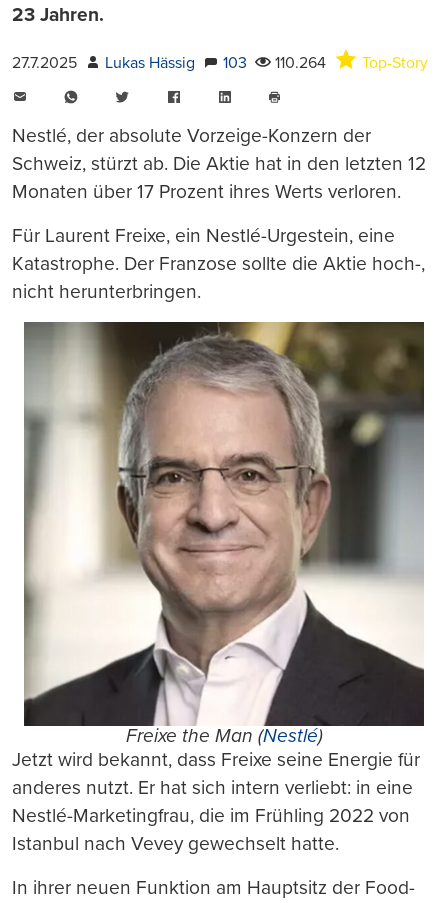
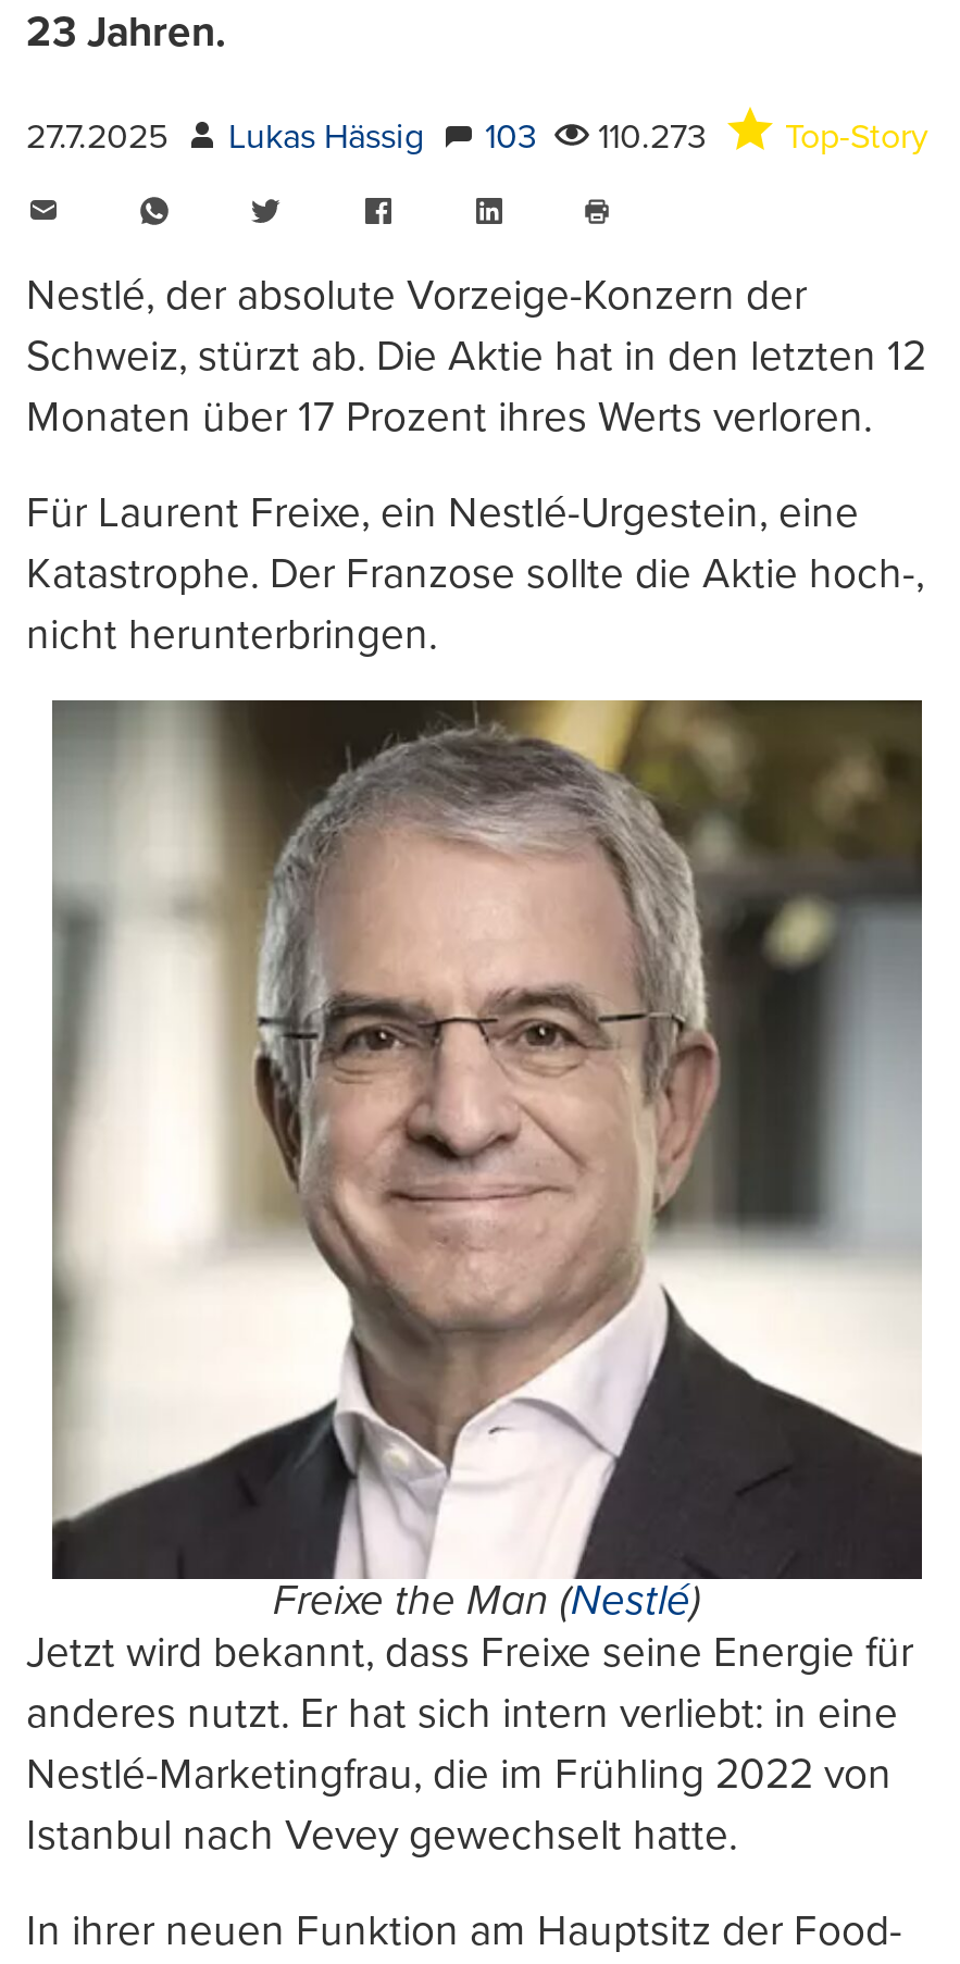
[12,53,428,73] 27.7.2025 Lukas Hässig 103 110.264 Top-Story -> [26,115,928,159] 27.7.2025 Lukas Hässig 103 110.273 Top-Story

